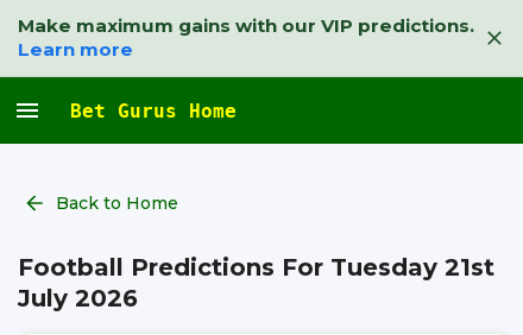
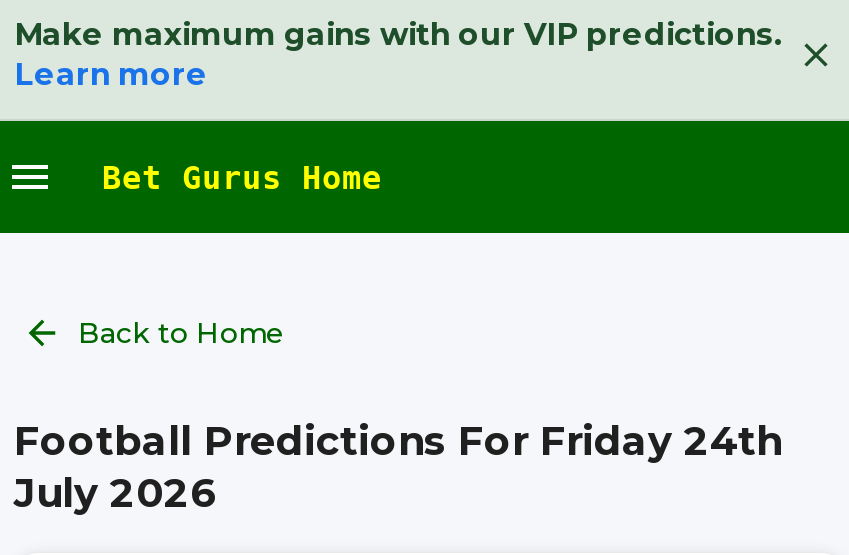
[18,253,494,282] Football Predictions For Tuesday 21st -> [14,417,782,465] Football Predictions For Friday 24th

